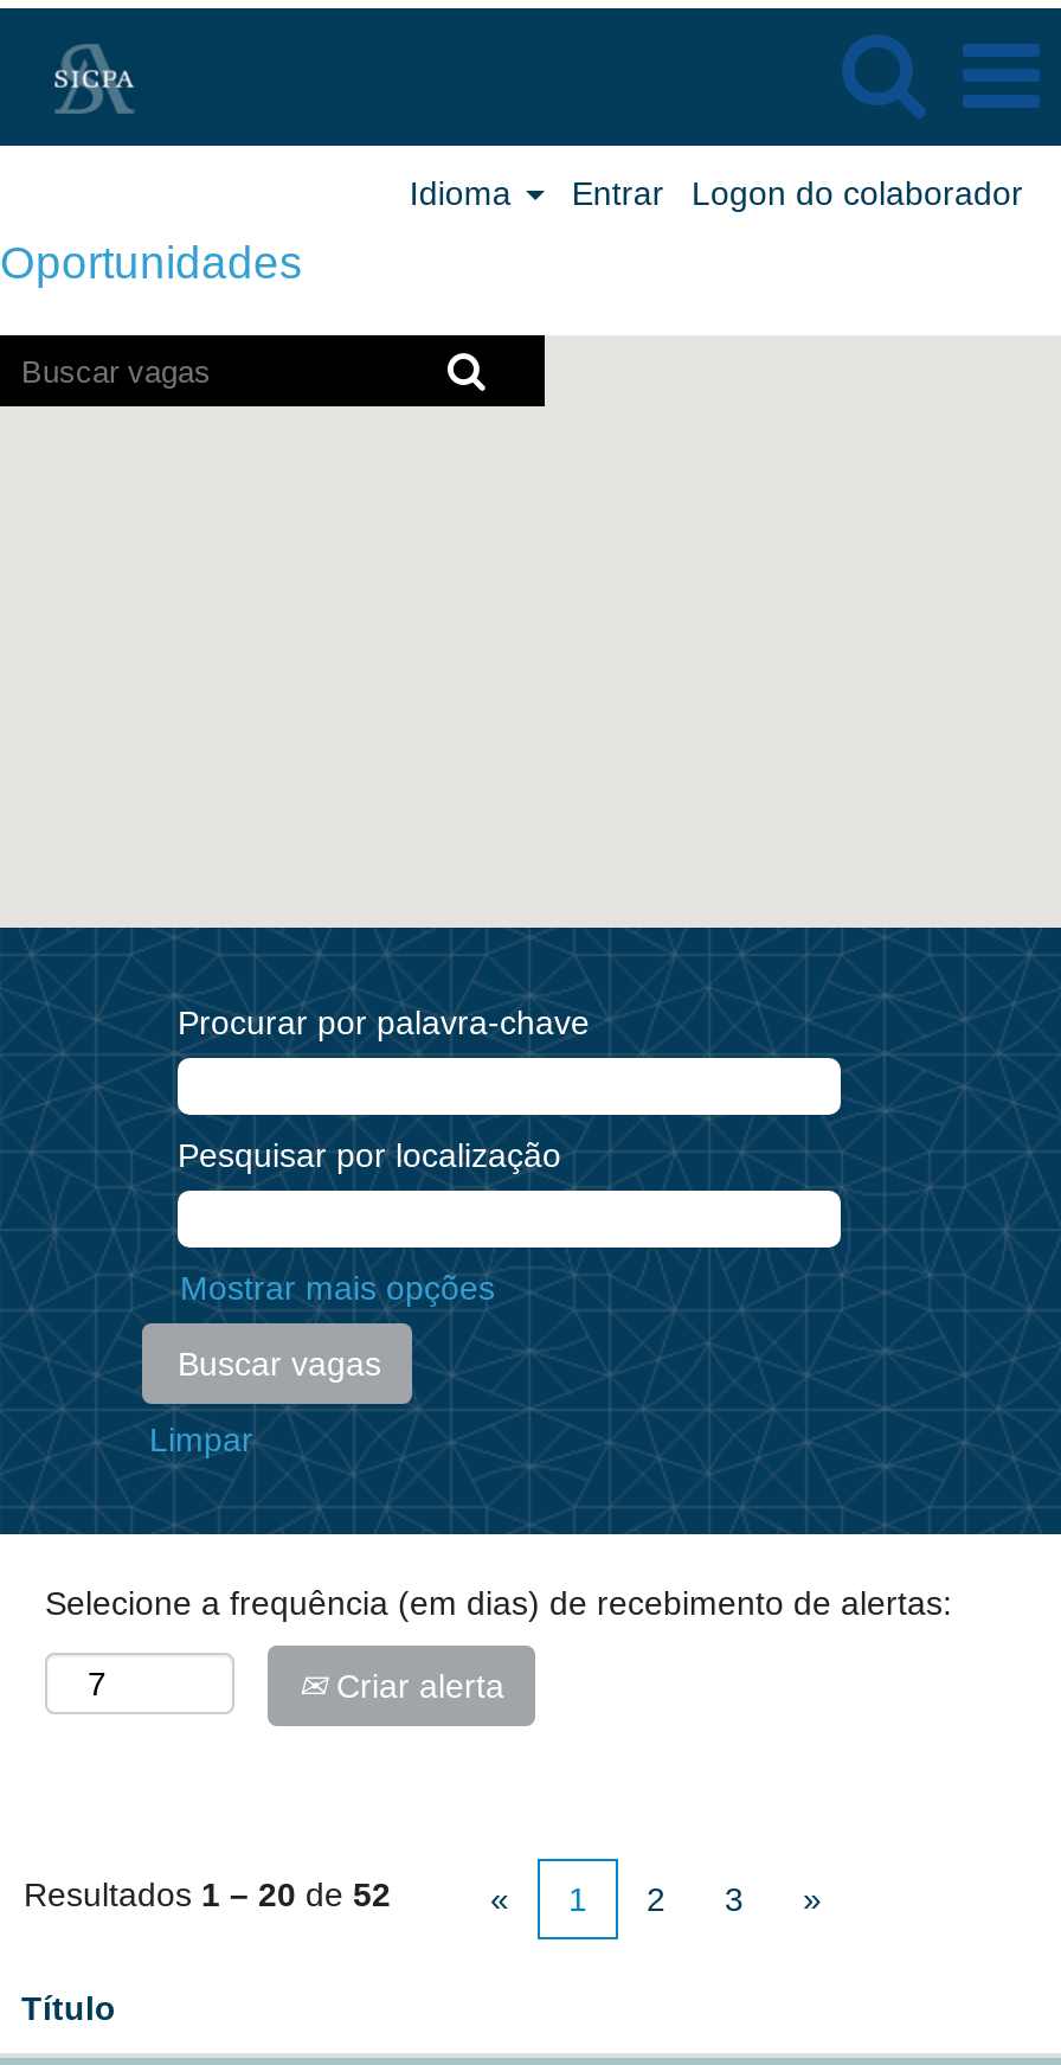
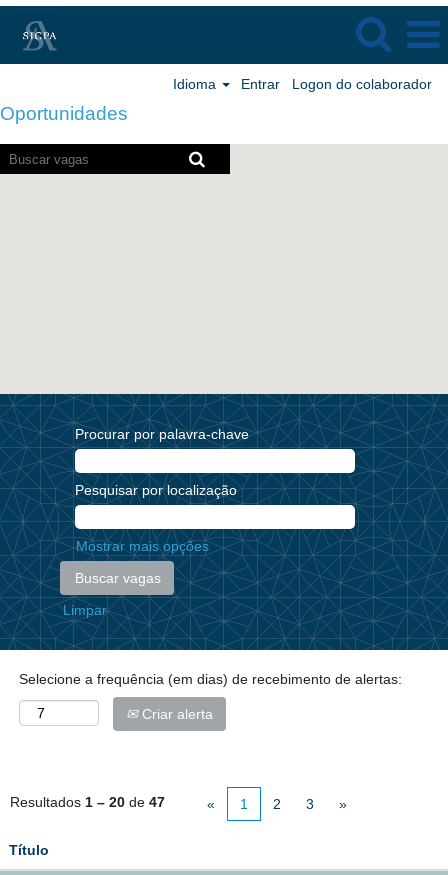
[24,1875,391,1913] Resultados 1 – 20 de 52 -> [10,794,165,810] Resultados 1 – 20 de 47

